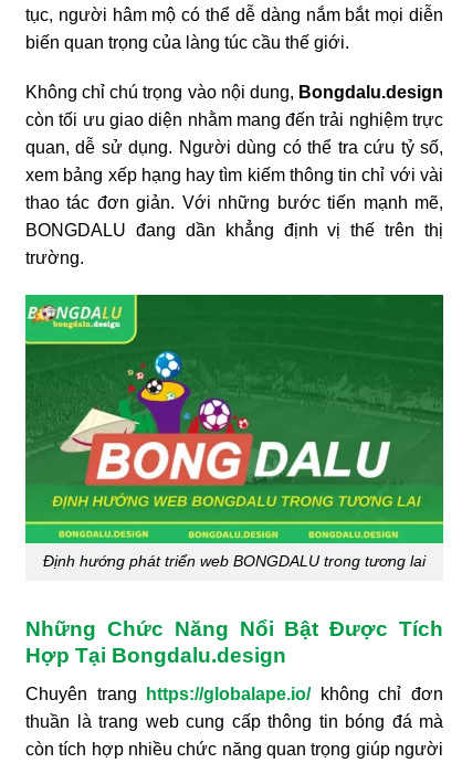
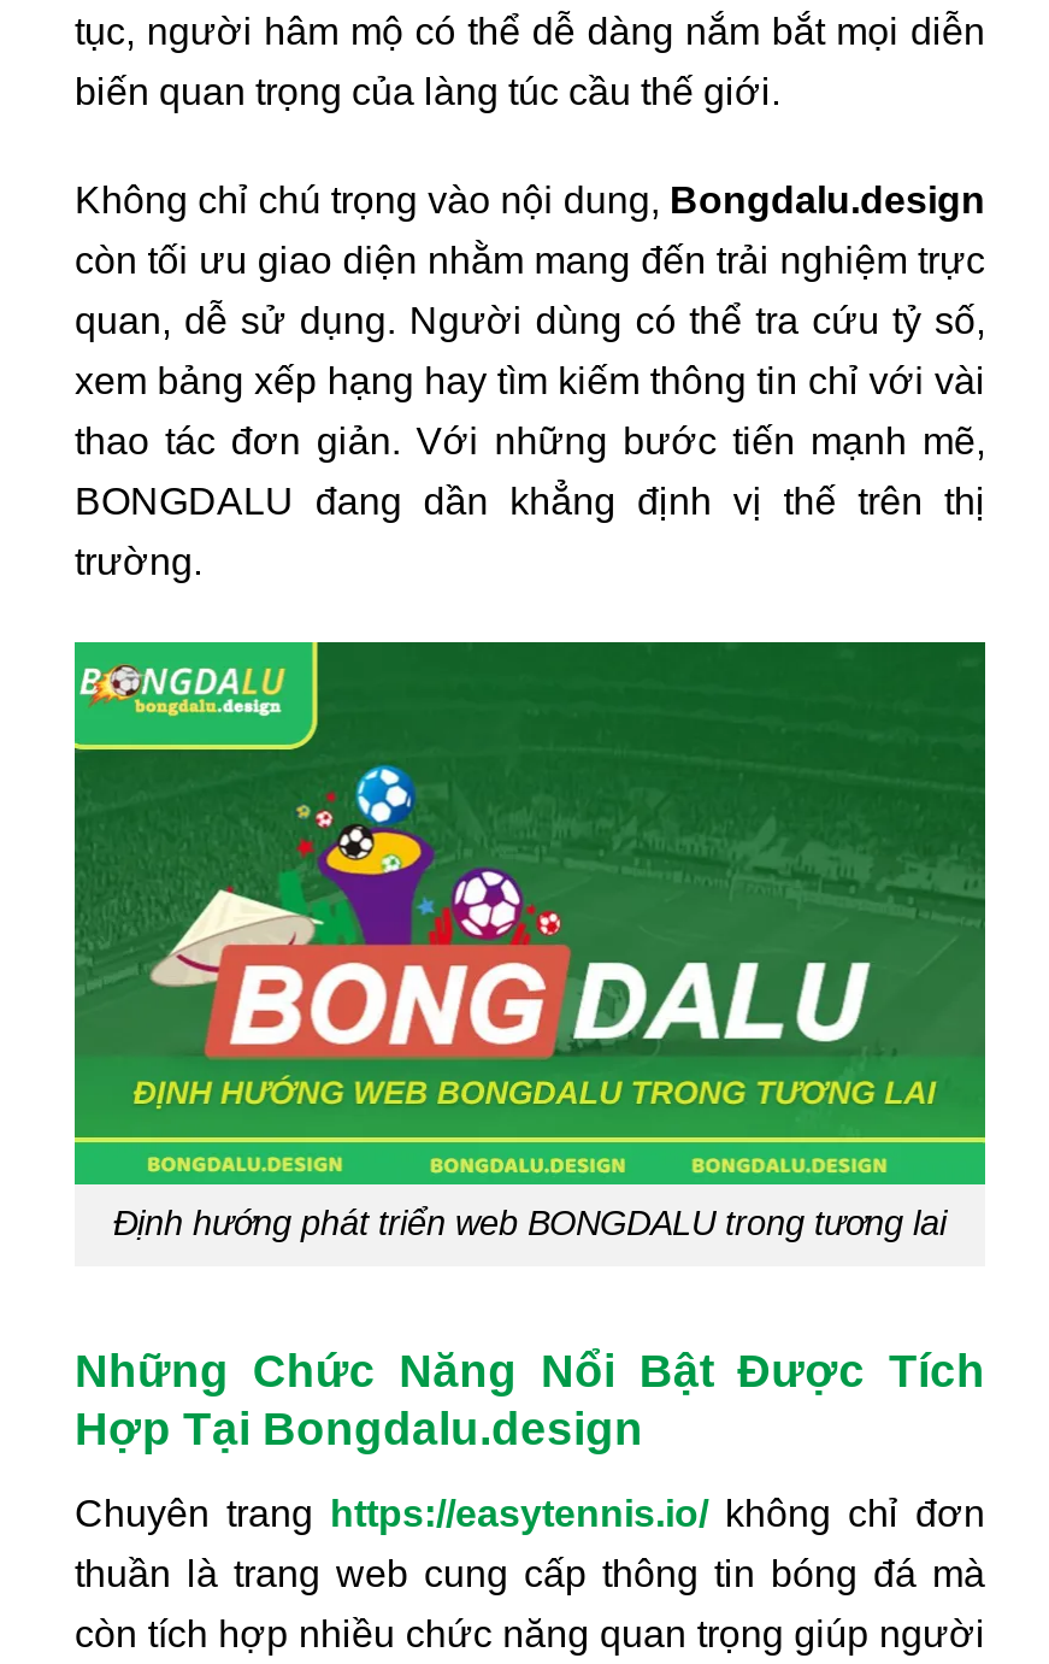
[25,684,443,703] Chuyên trang https://globalape.io/ không chỉ đơn -> [75,1492,985,1533] Chuyên trang https://easytennis.io/ không chỉ đơn

